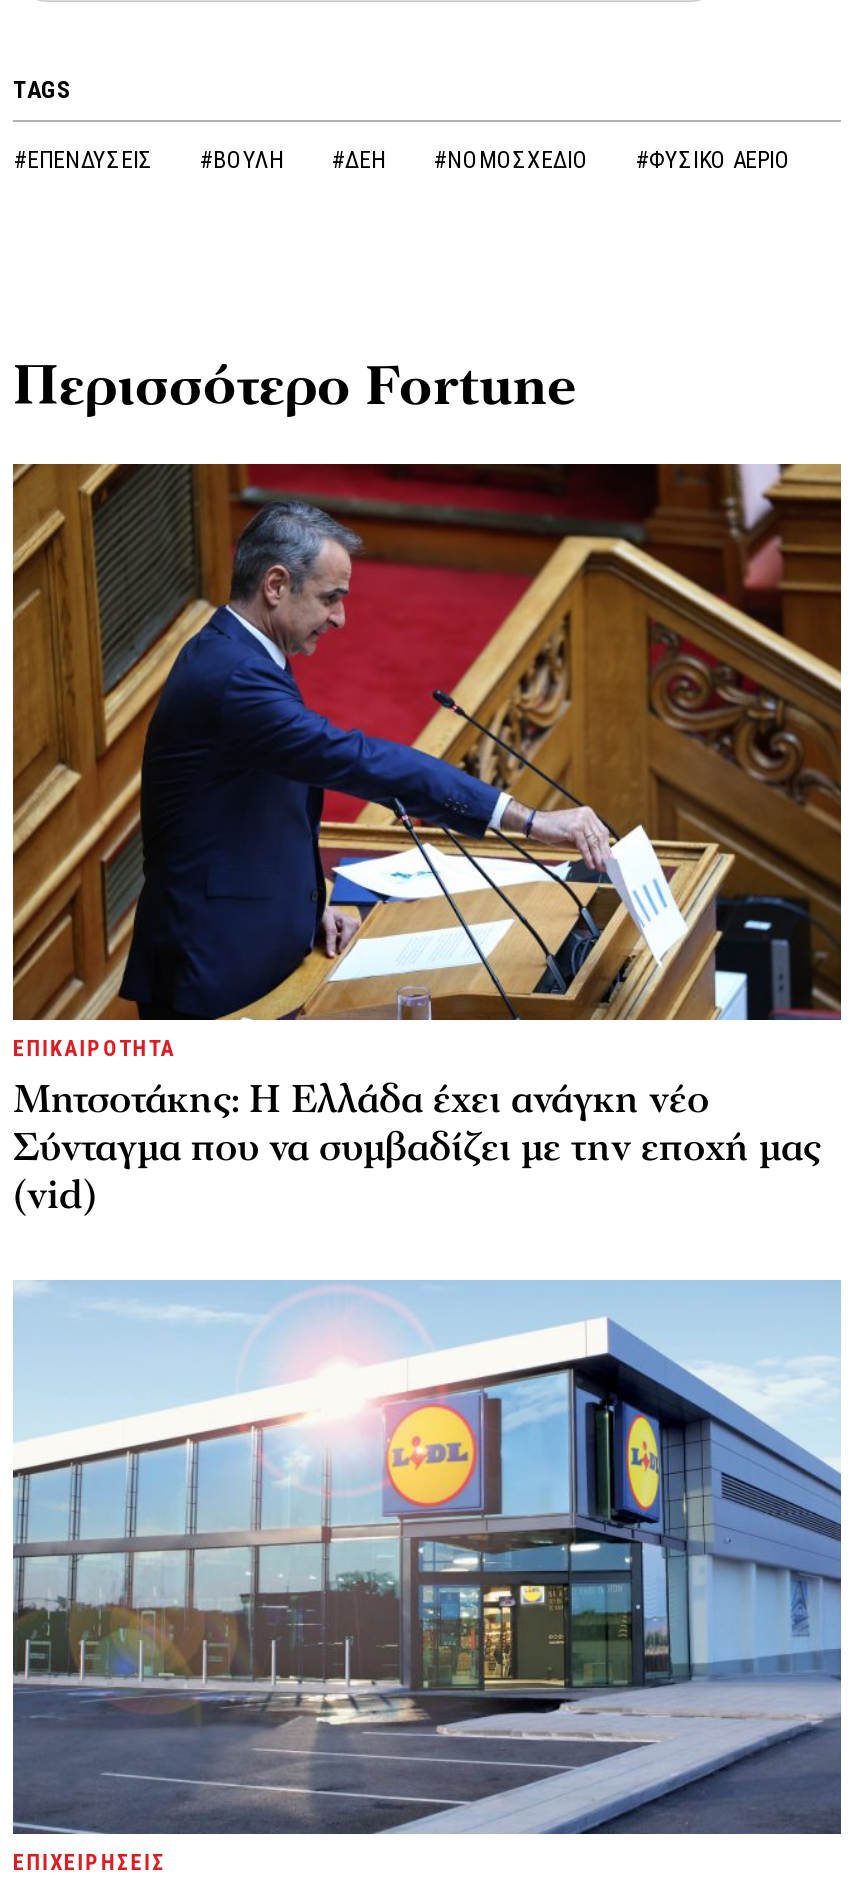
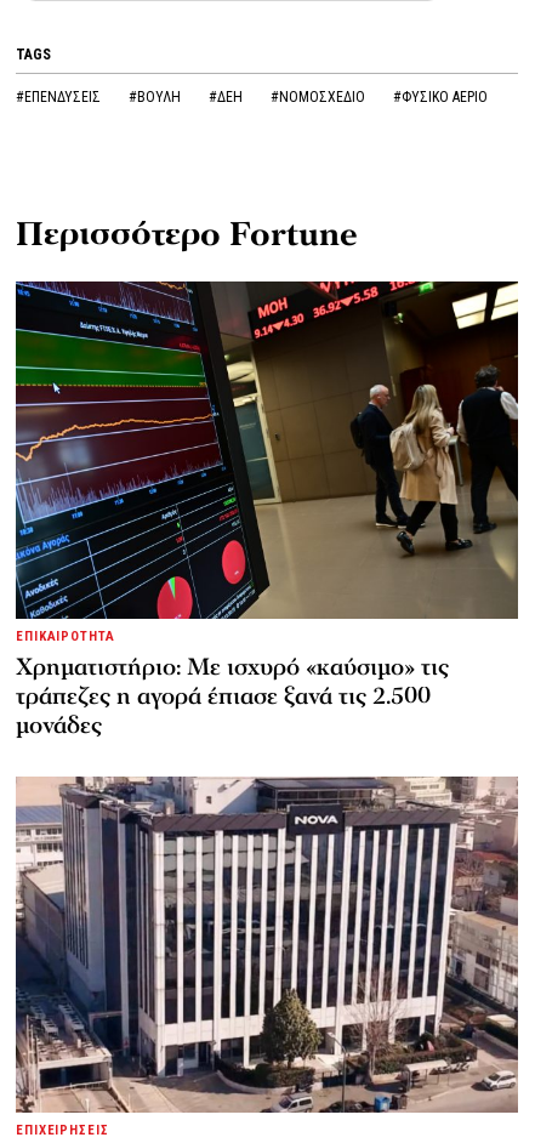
[11,462,843,1221] [image] | Μητσοτάκης: Η Ελλάδα έχει ανάγκη νέο | Σύνταγμα που να συμβαδίζει με την εποχή μας | (vid) -> [15,280,518,741] [image] | Χρηματιστήριο: Με ισχυρό «καύσιμο» τις | τράπεζες η αγορά έπιασε ξανά τις 2.500 | μονάδες
[13,1280,843,1836] [image] -> [15,775,519,1114] [image]

